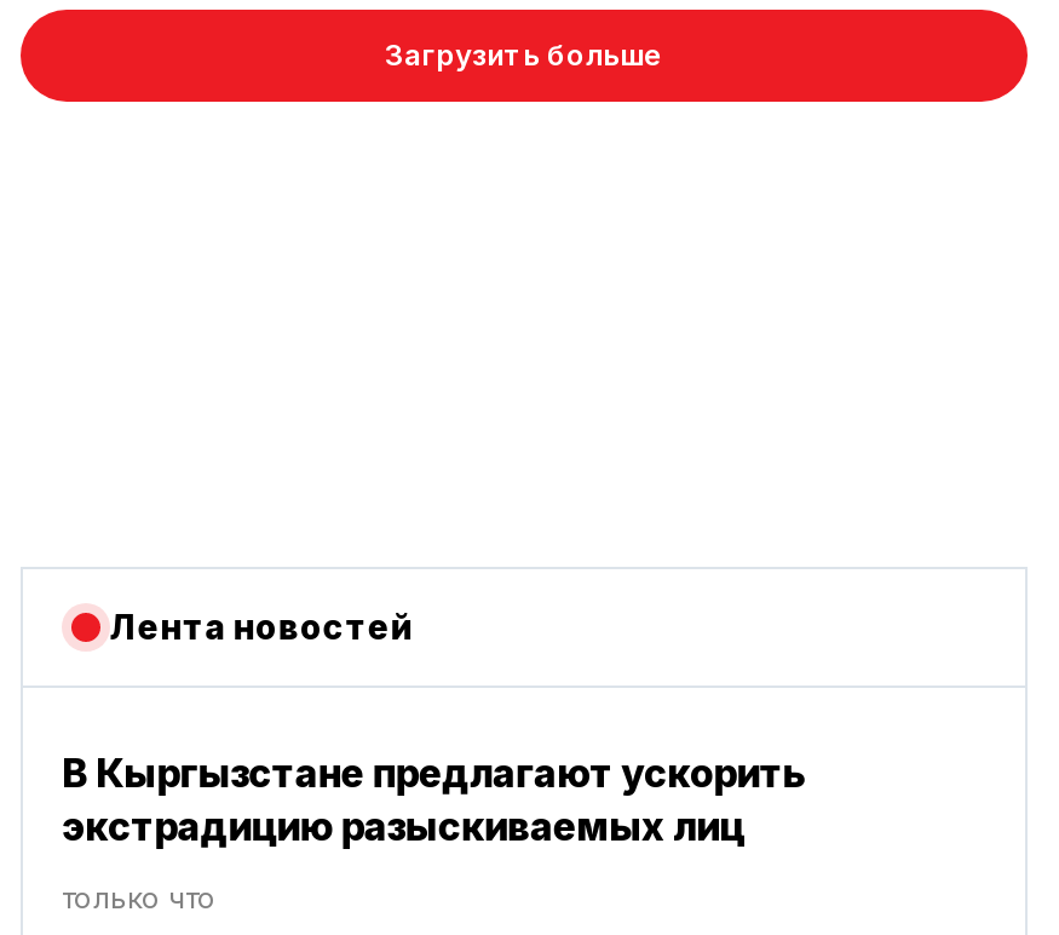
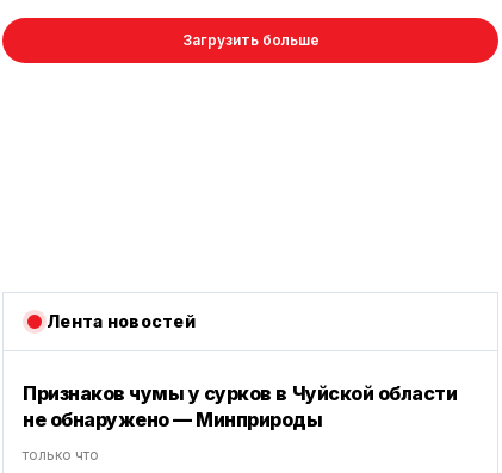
[62,749,805,851] В Кыргызстане предлагают ускорить | экстрадицию разыскиваемых лиц -> [23,382,457,432] Признаков чумы у сурков в Чуйской области | не обнаружено — Минприроды

